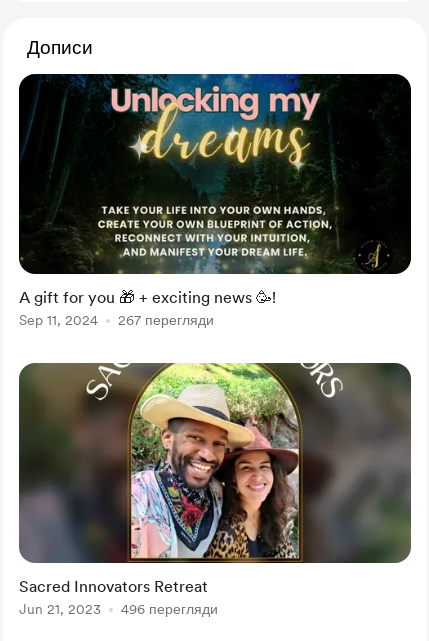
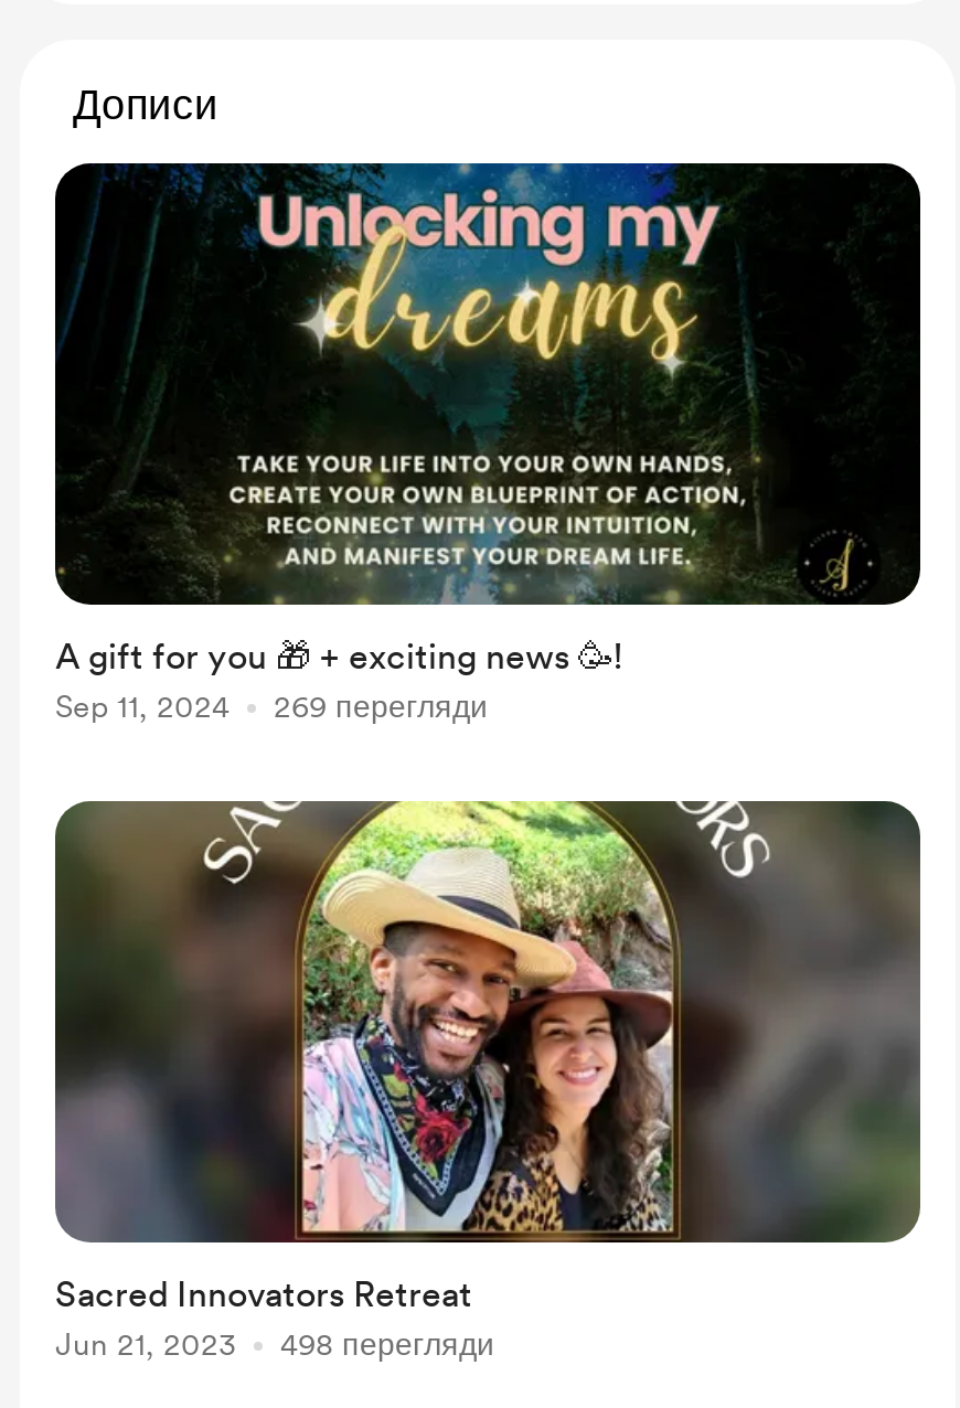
[19,312,214,328] Sep 11, 2024 267 перегляди -> [55,689,488,724] Sep 11, 2024 269 перегляди
[19,601,218,617] Jun 21, 2023 496 перегляди -> [55,1326,494,1362] Jun 21, 2023 498 перегляди

